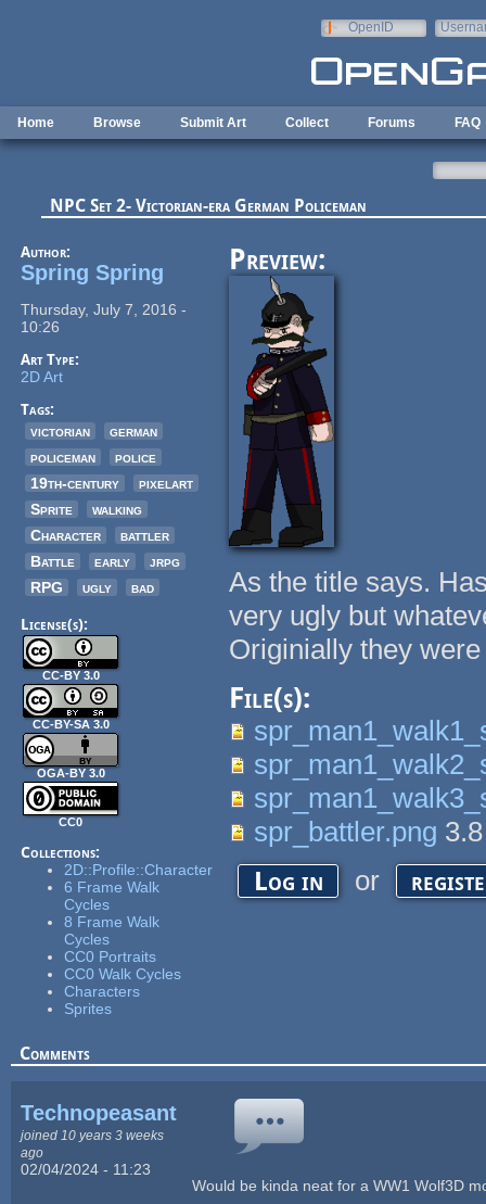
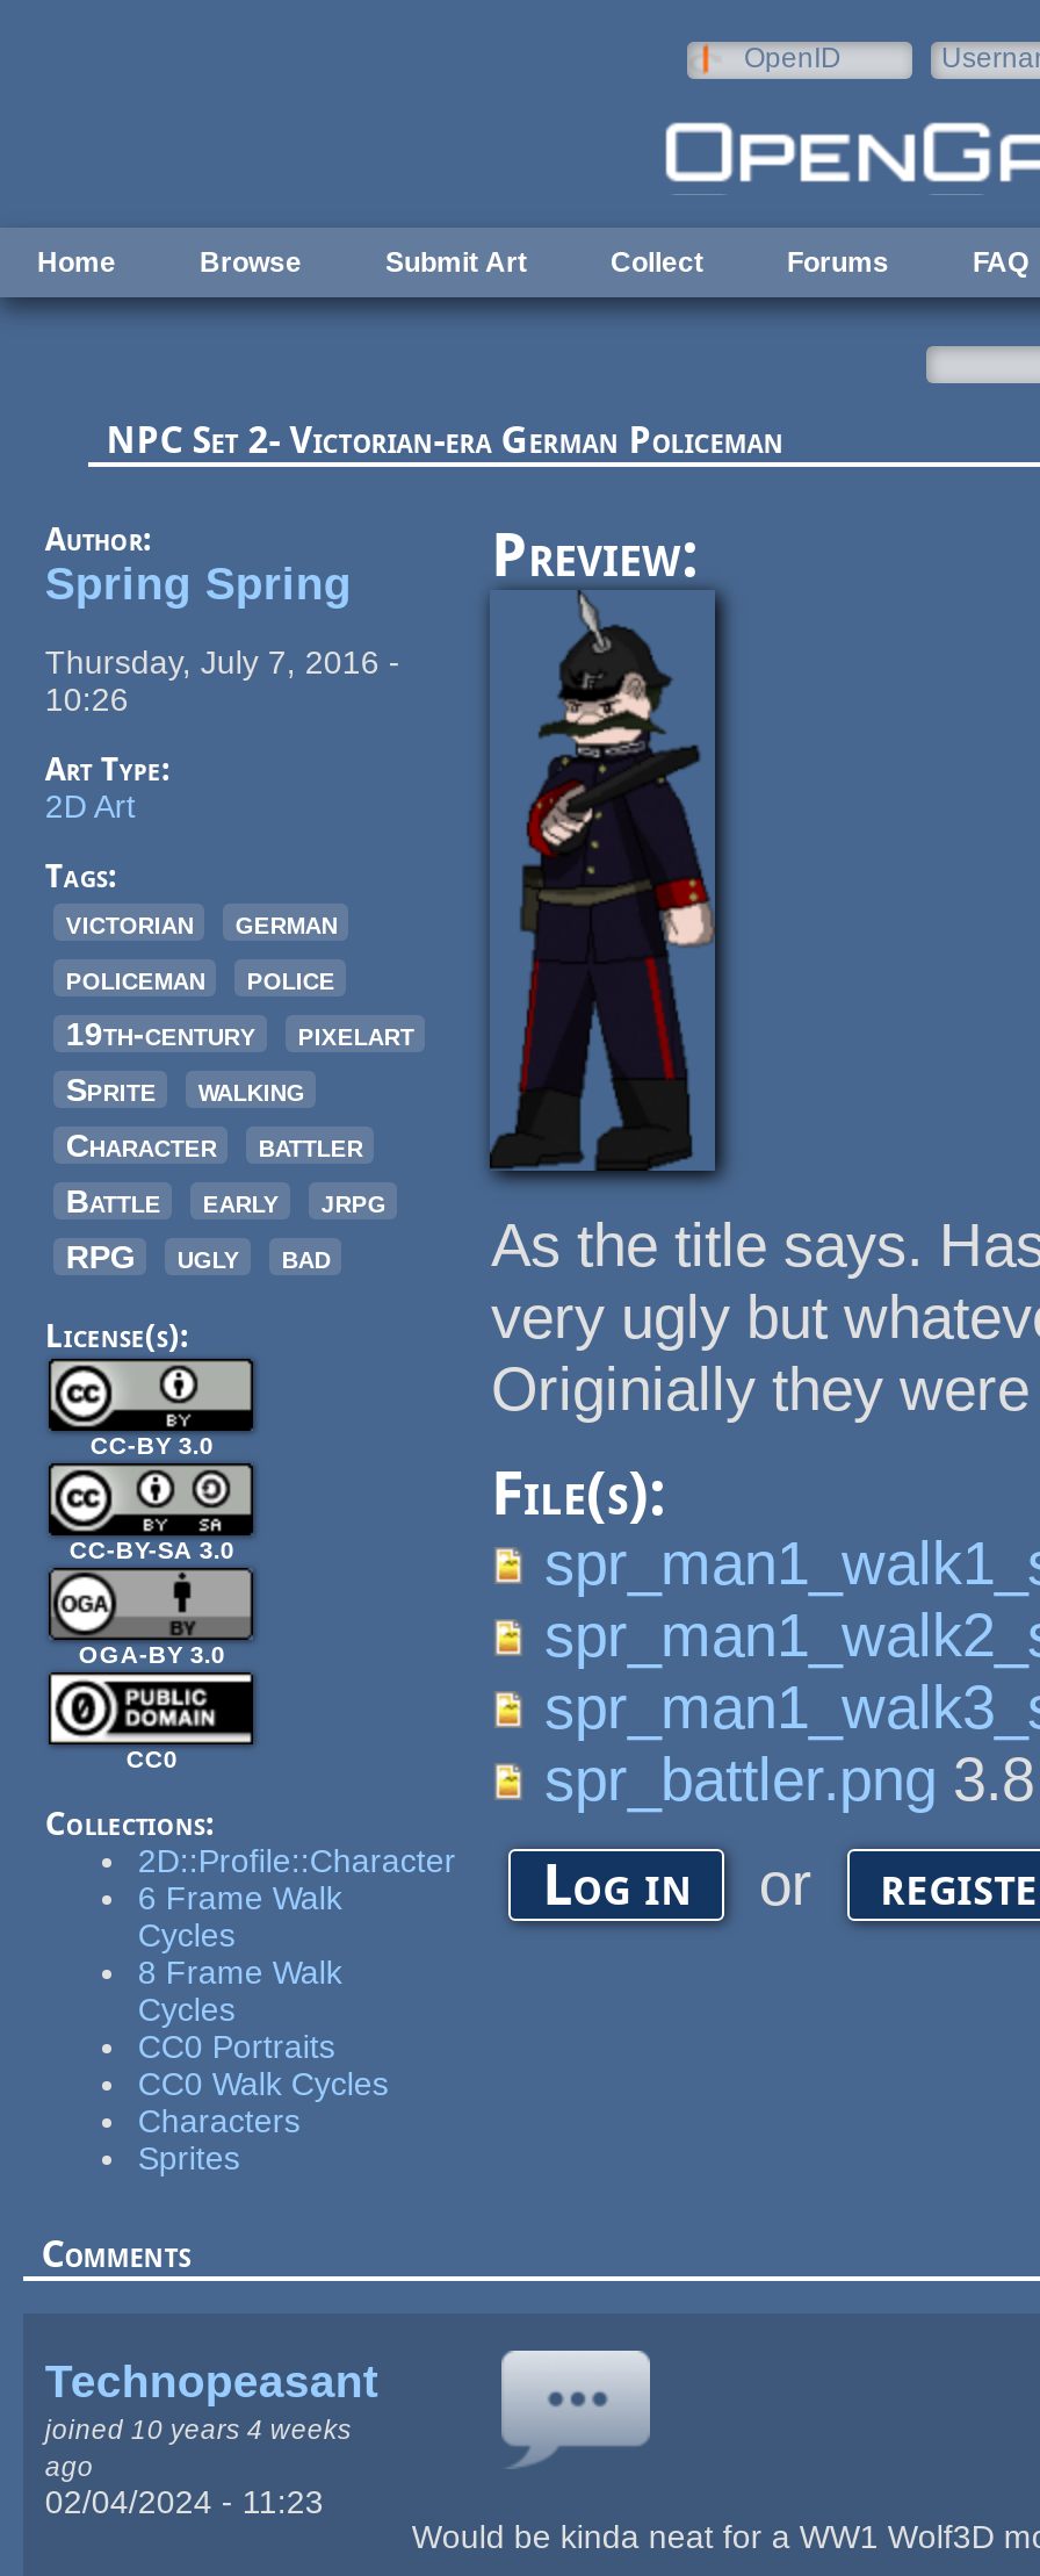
[21,1127,164,1142] joined 10 years 3 weeks -> [45,2412,351,2442] joined 10 years 4 weeks

